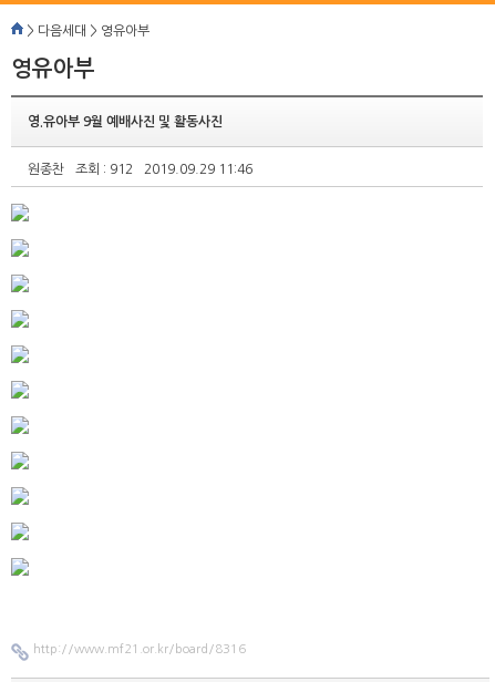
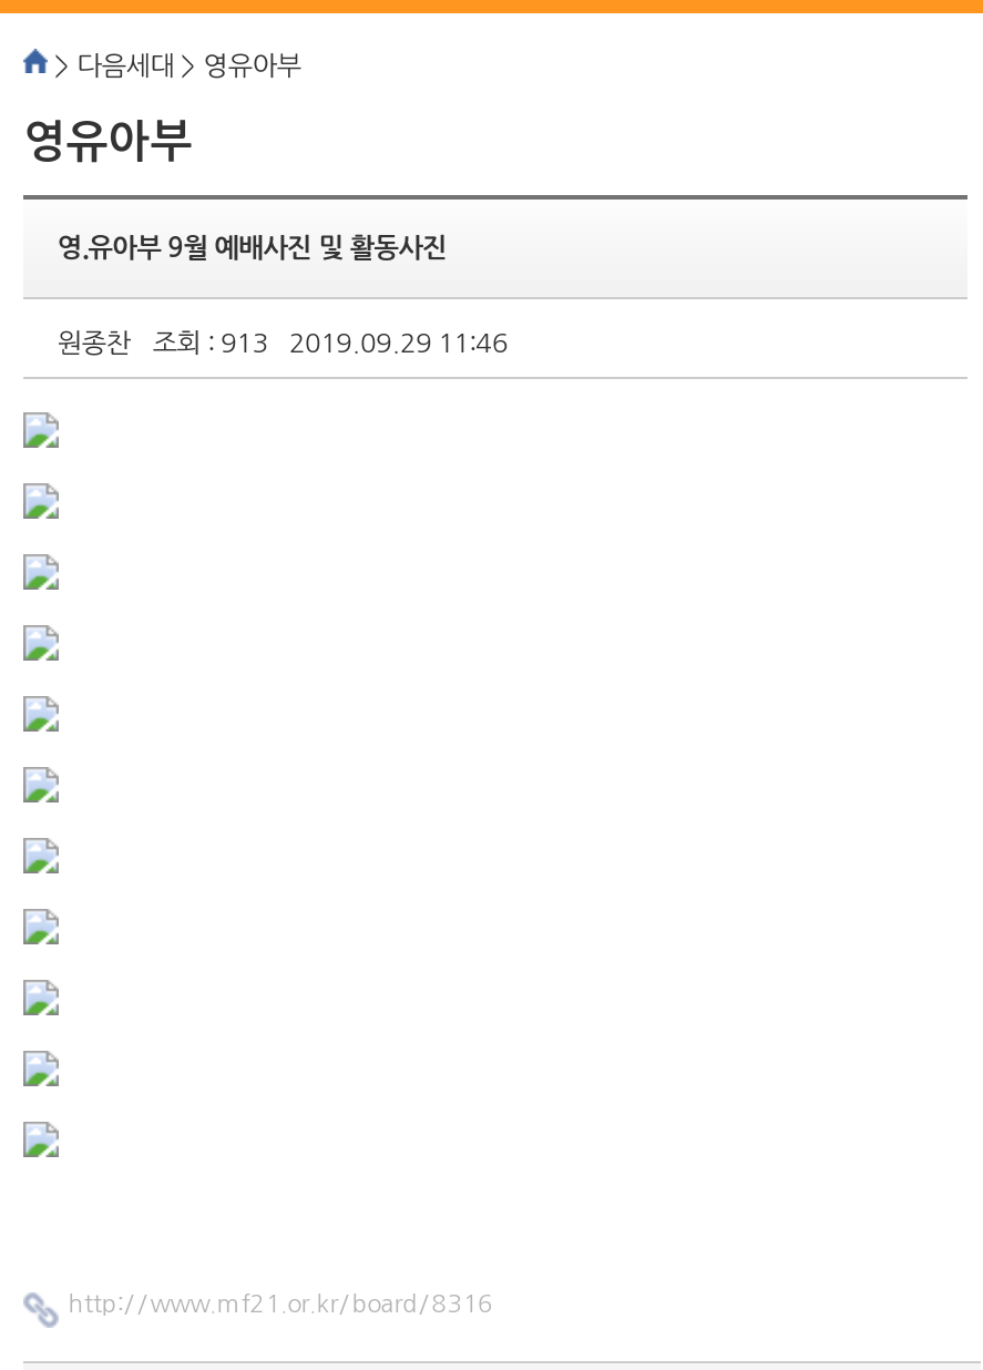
[28,162,253,176] 원종찬 조회 : 912 2019.09.29 11:46 -> [57,329,507,356] 원종찬 조회 : 913 2019.09.29 11:46

